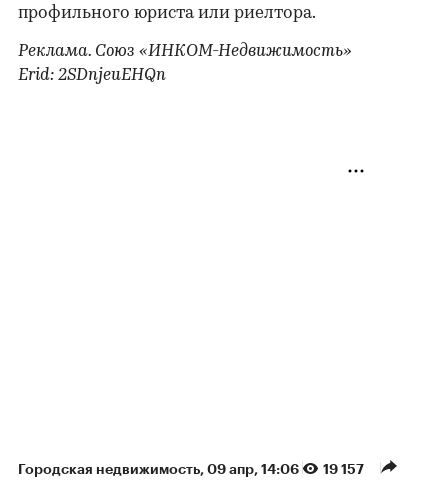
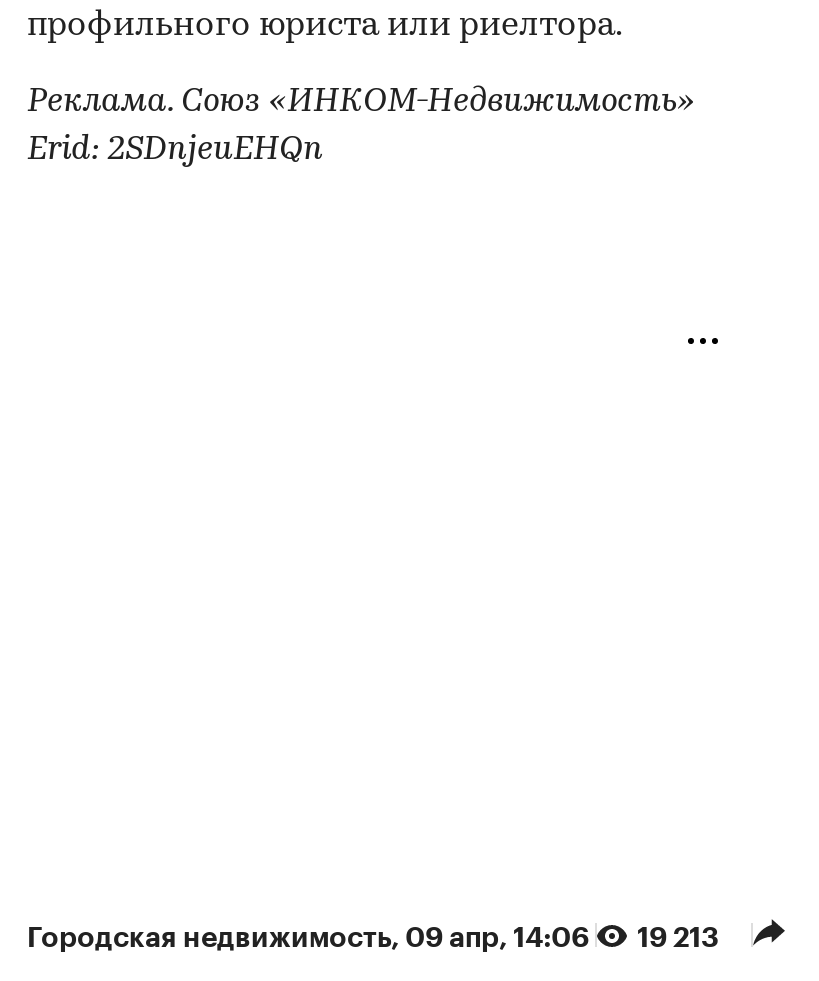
[18,462,364,476] Городская недвижимость, 09 апр, 14:06 19 157 -> [27,923,719,951] Городская недвижимость, 09 апр, 14:06 19 213

